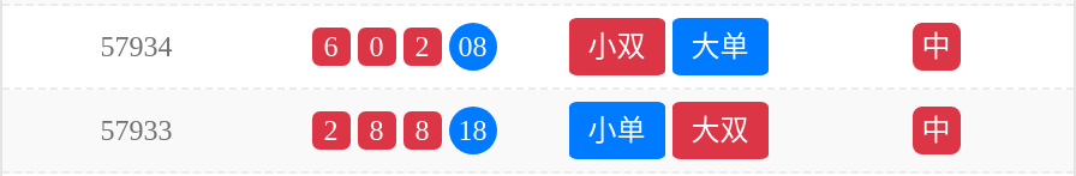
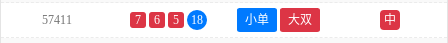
[100,30,172,63] 57934 -> [42,13,141,27] 57411 | 7
[100,30,951,147] 0 | 2 | 08 | 小双 | 大单 | 中 | 57933 | 2 | 8 | 8 -> [173,13,179,27] 5

